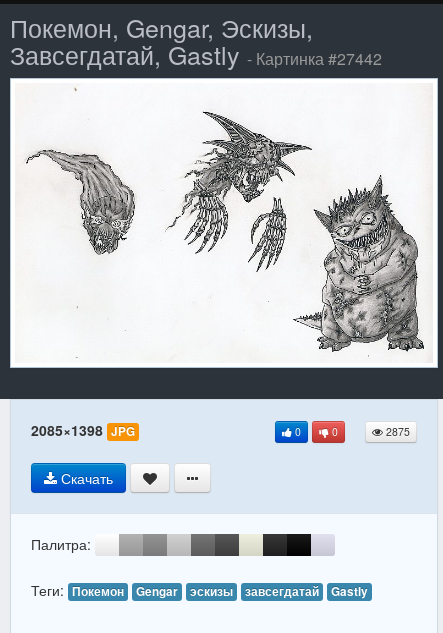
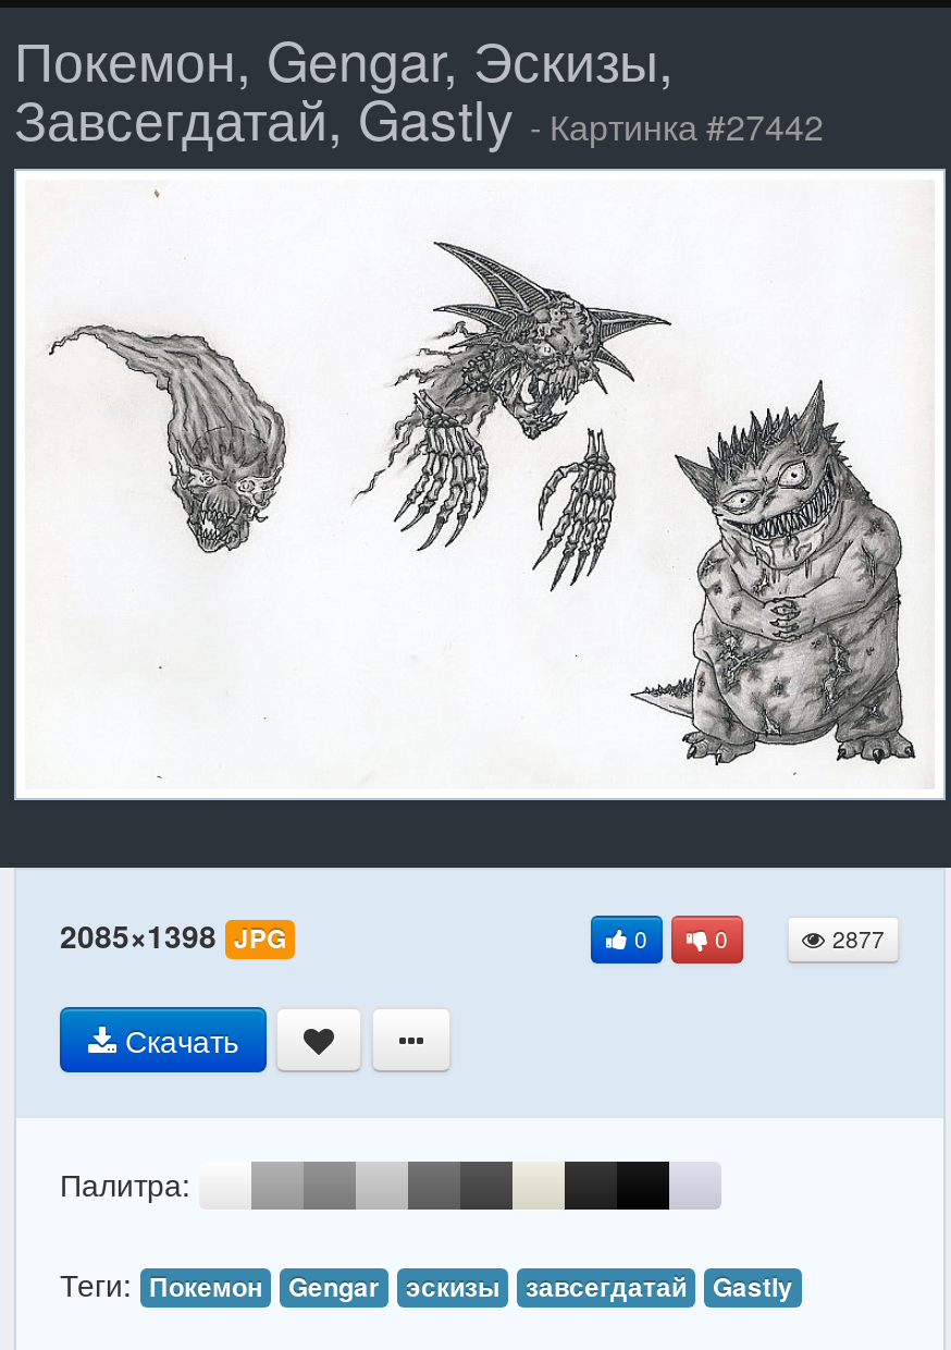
[383,424,410,439] 2875 -> [826,922,885,955] 2877

